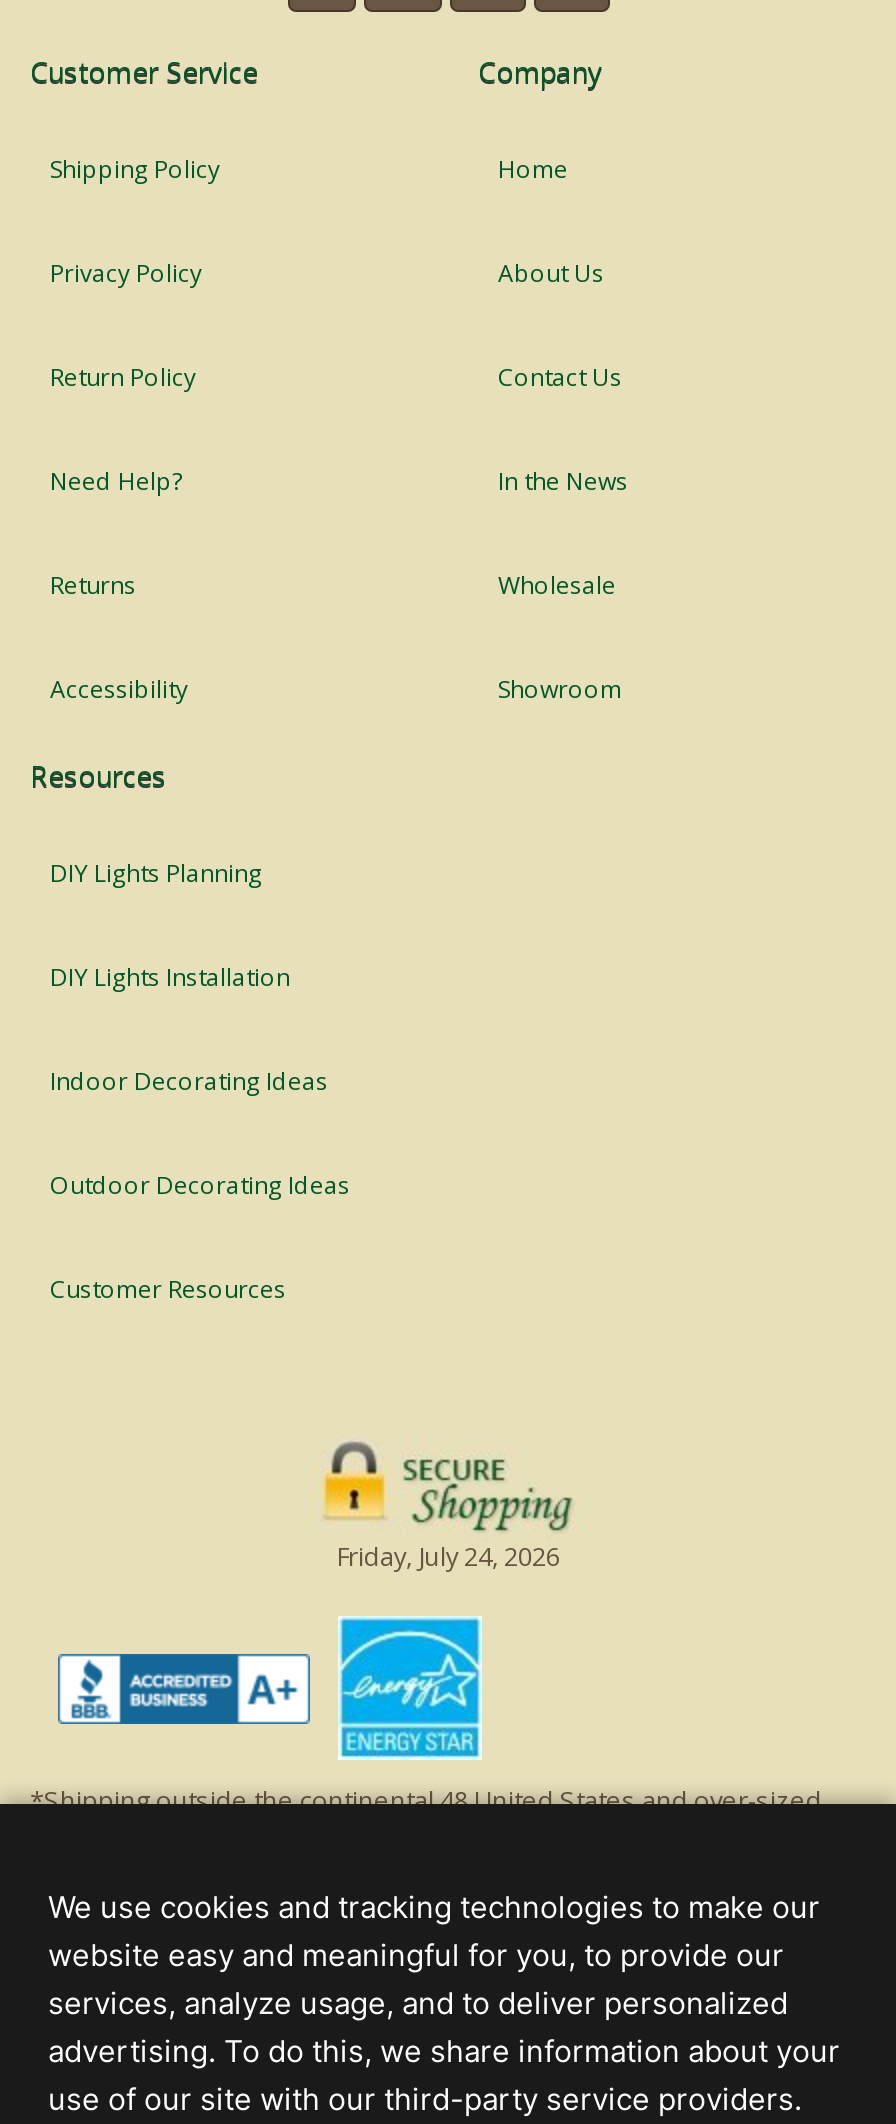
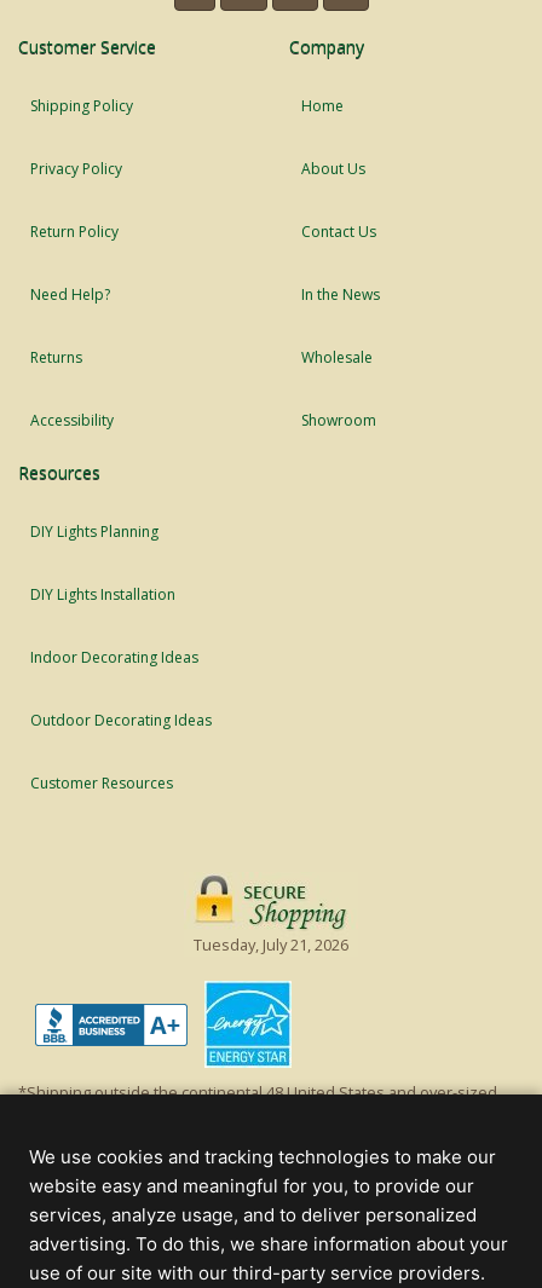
[336,1538,560,1574] Friday, July 24, 2026 -> [194,934,348,955] Tuesday, July 21, 2026

